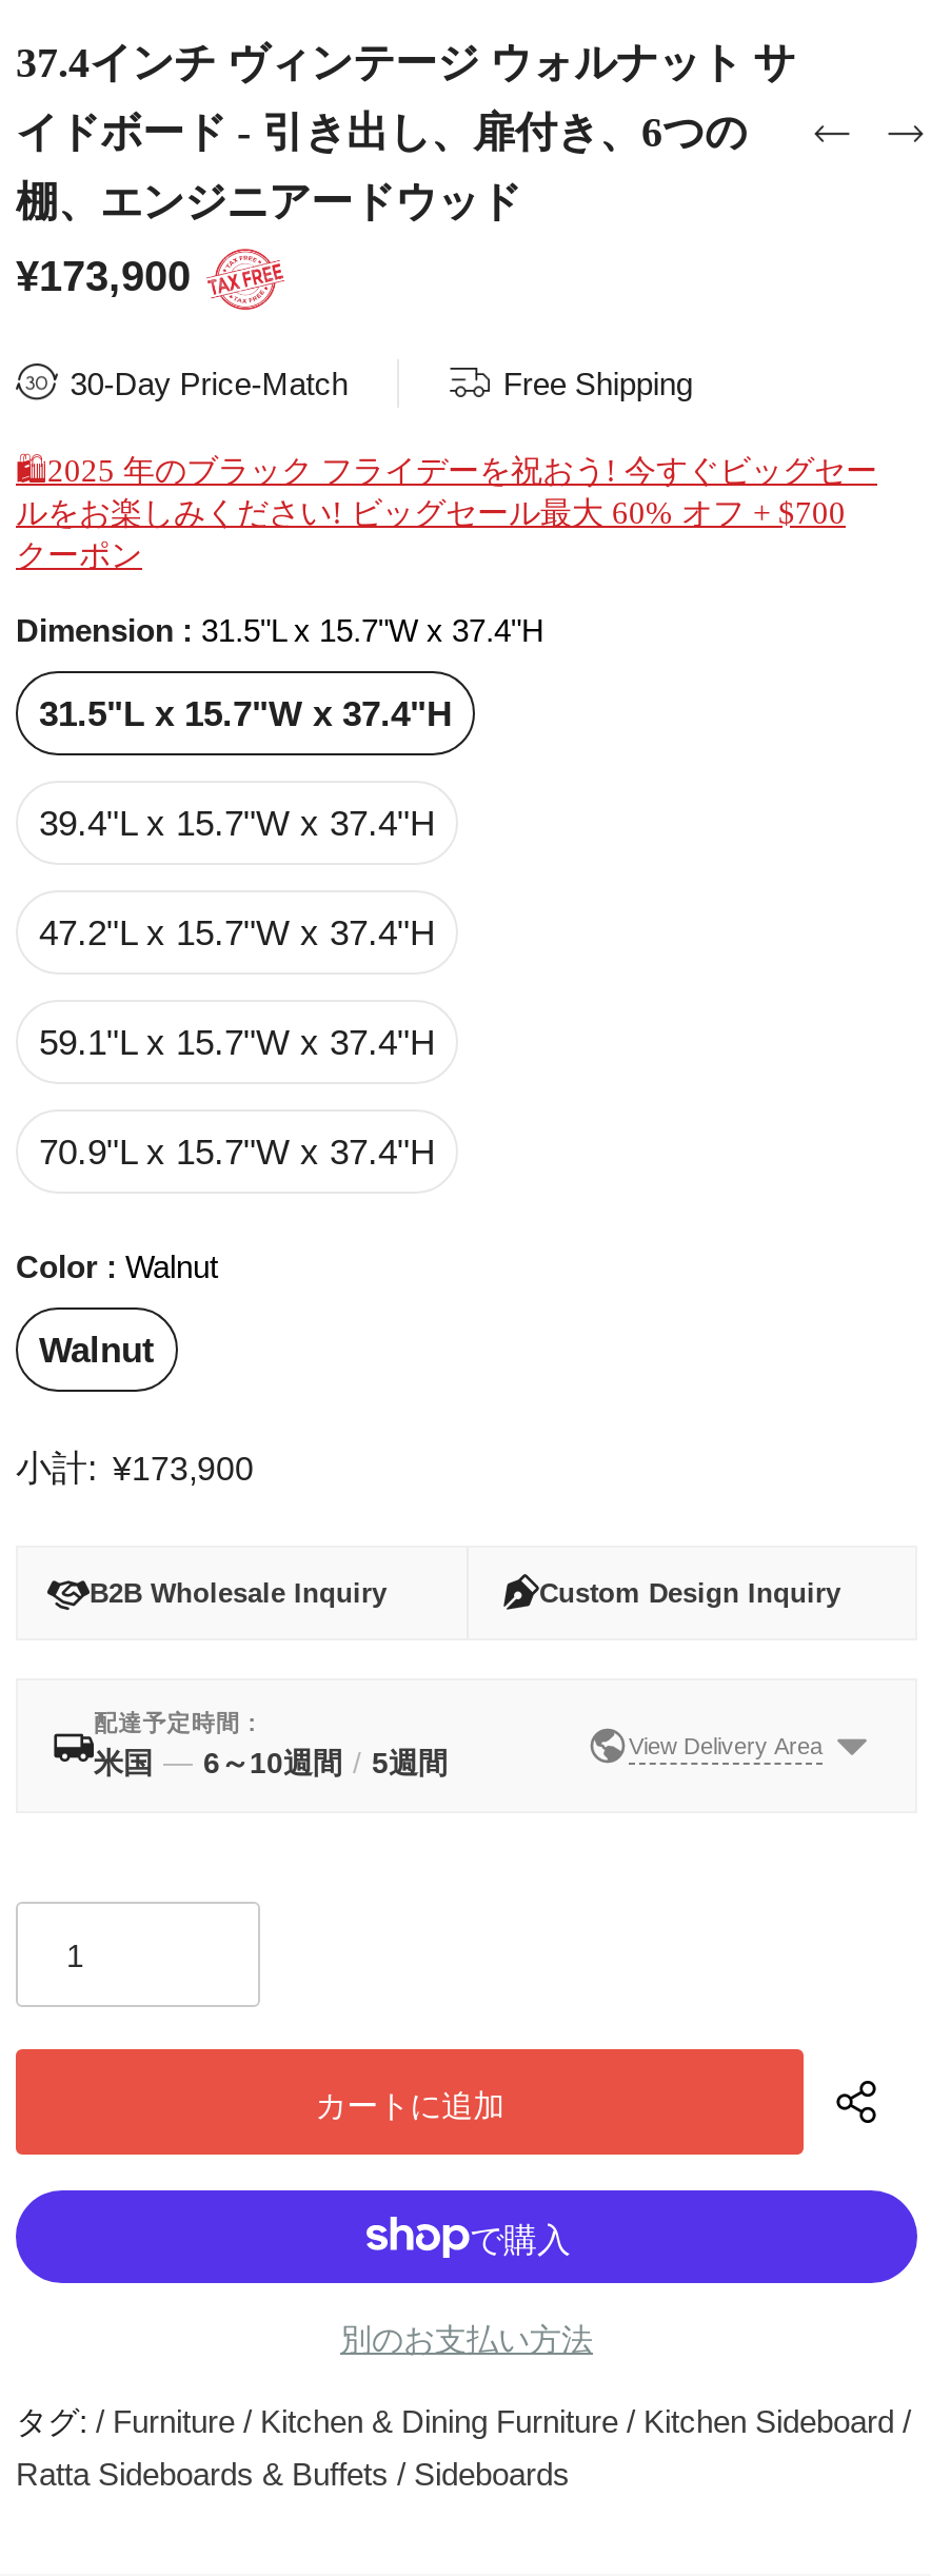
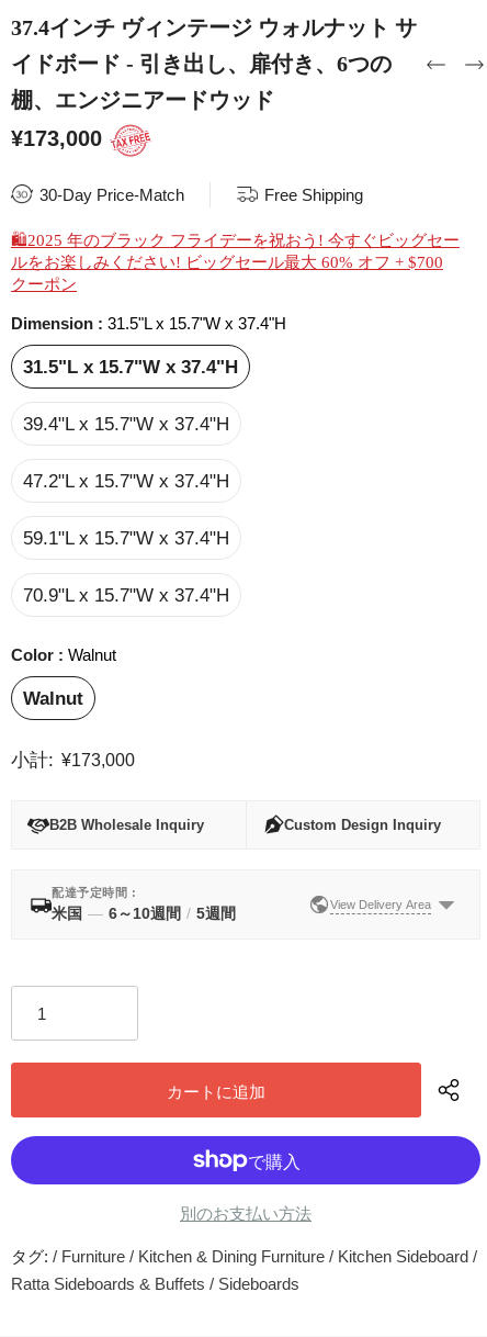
[16,252,191,299] ¥173,900 -> [11,127,102,151] ¥173,000
[16,1448,254,1488] 小計: ¥173,900 -> [11,749,135,770] 小計: ¥173,000

